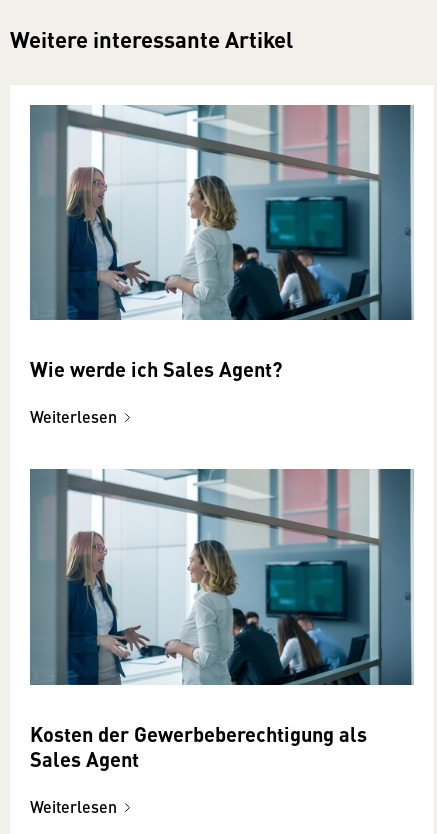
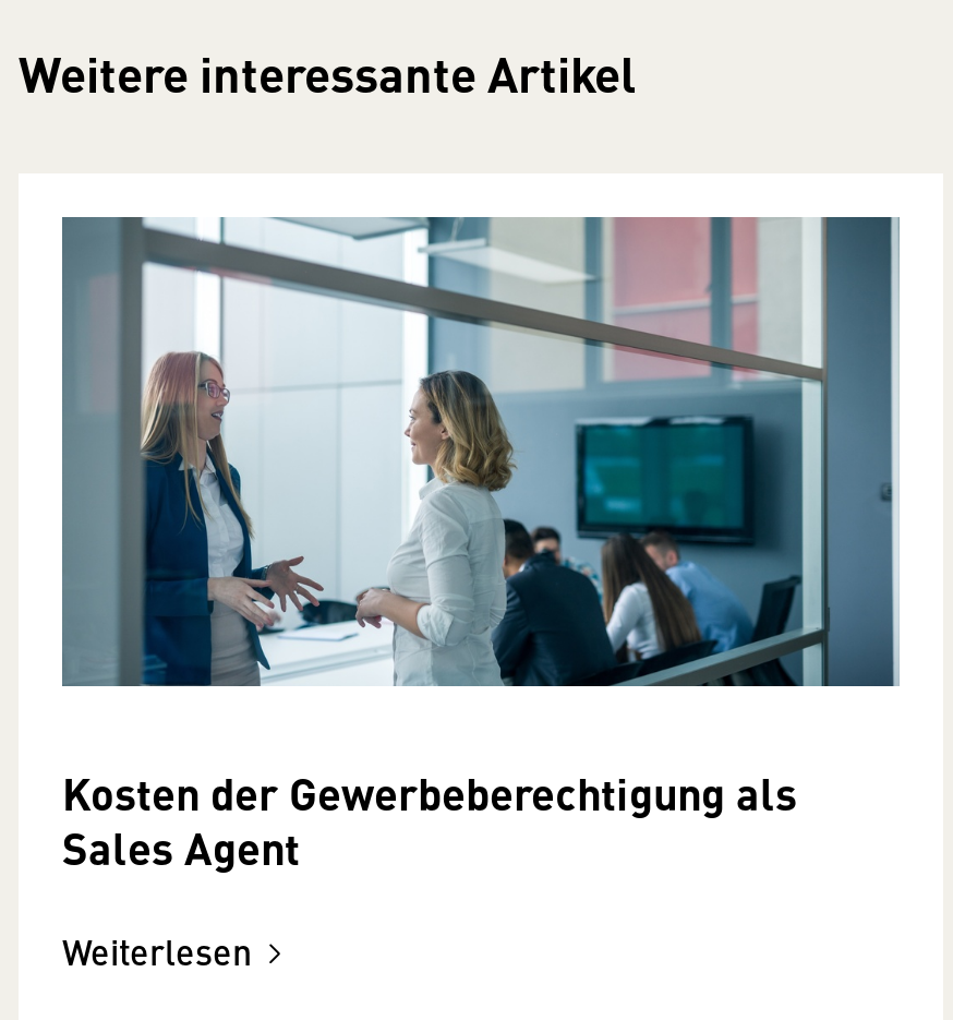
[30,354,282,428] Wie werde ich Sales Agent? | Weiterlesen -> none

